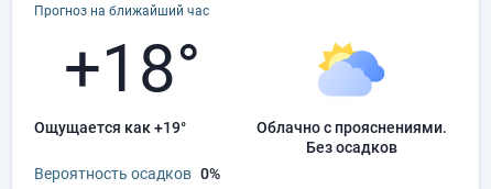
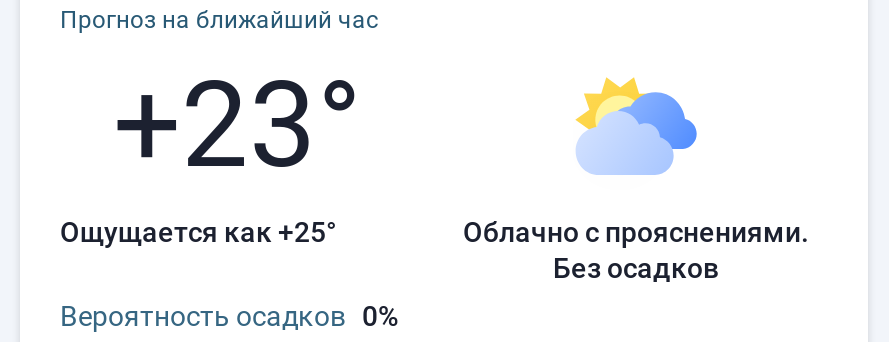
[63,30,200,108] +18° -> [113,54,361,196] +23°
[34,119,186,136] Ощущается как +19° -> [60,216,336,248] Ощущается как +25°

